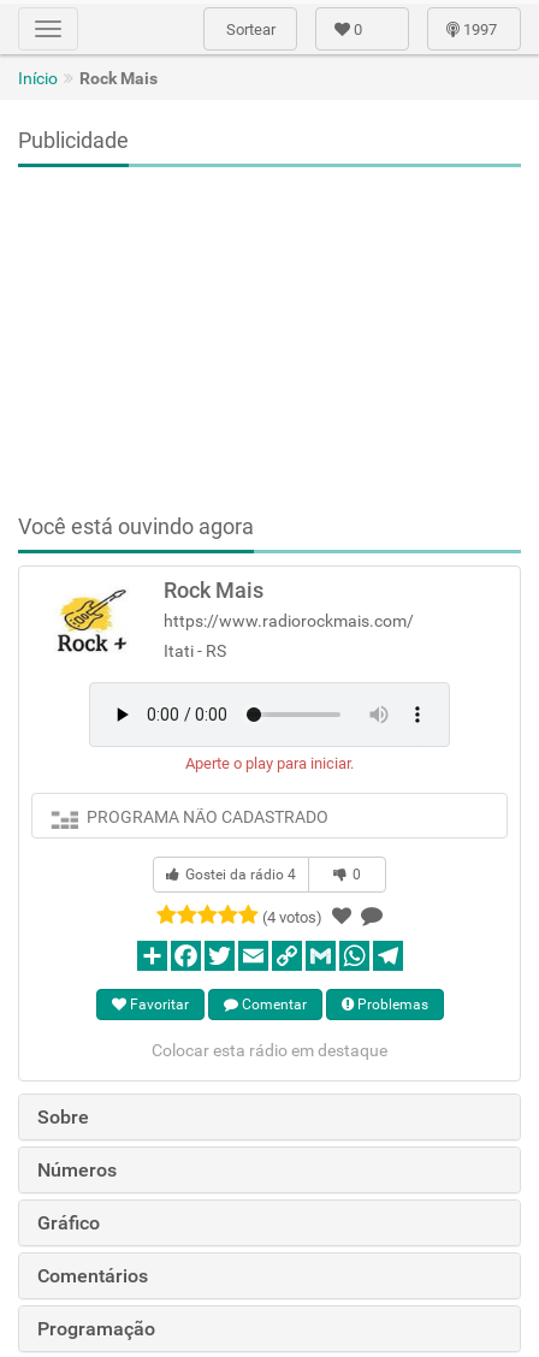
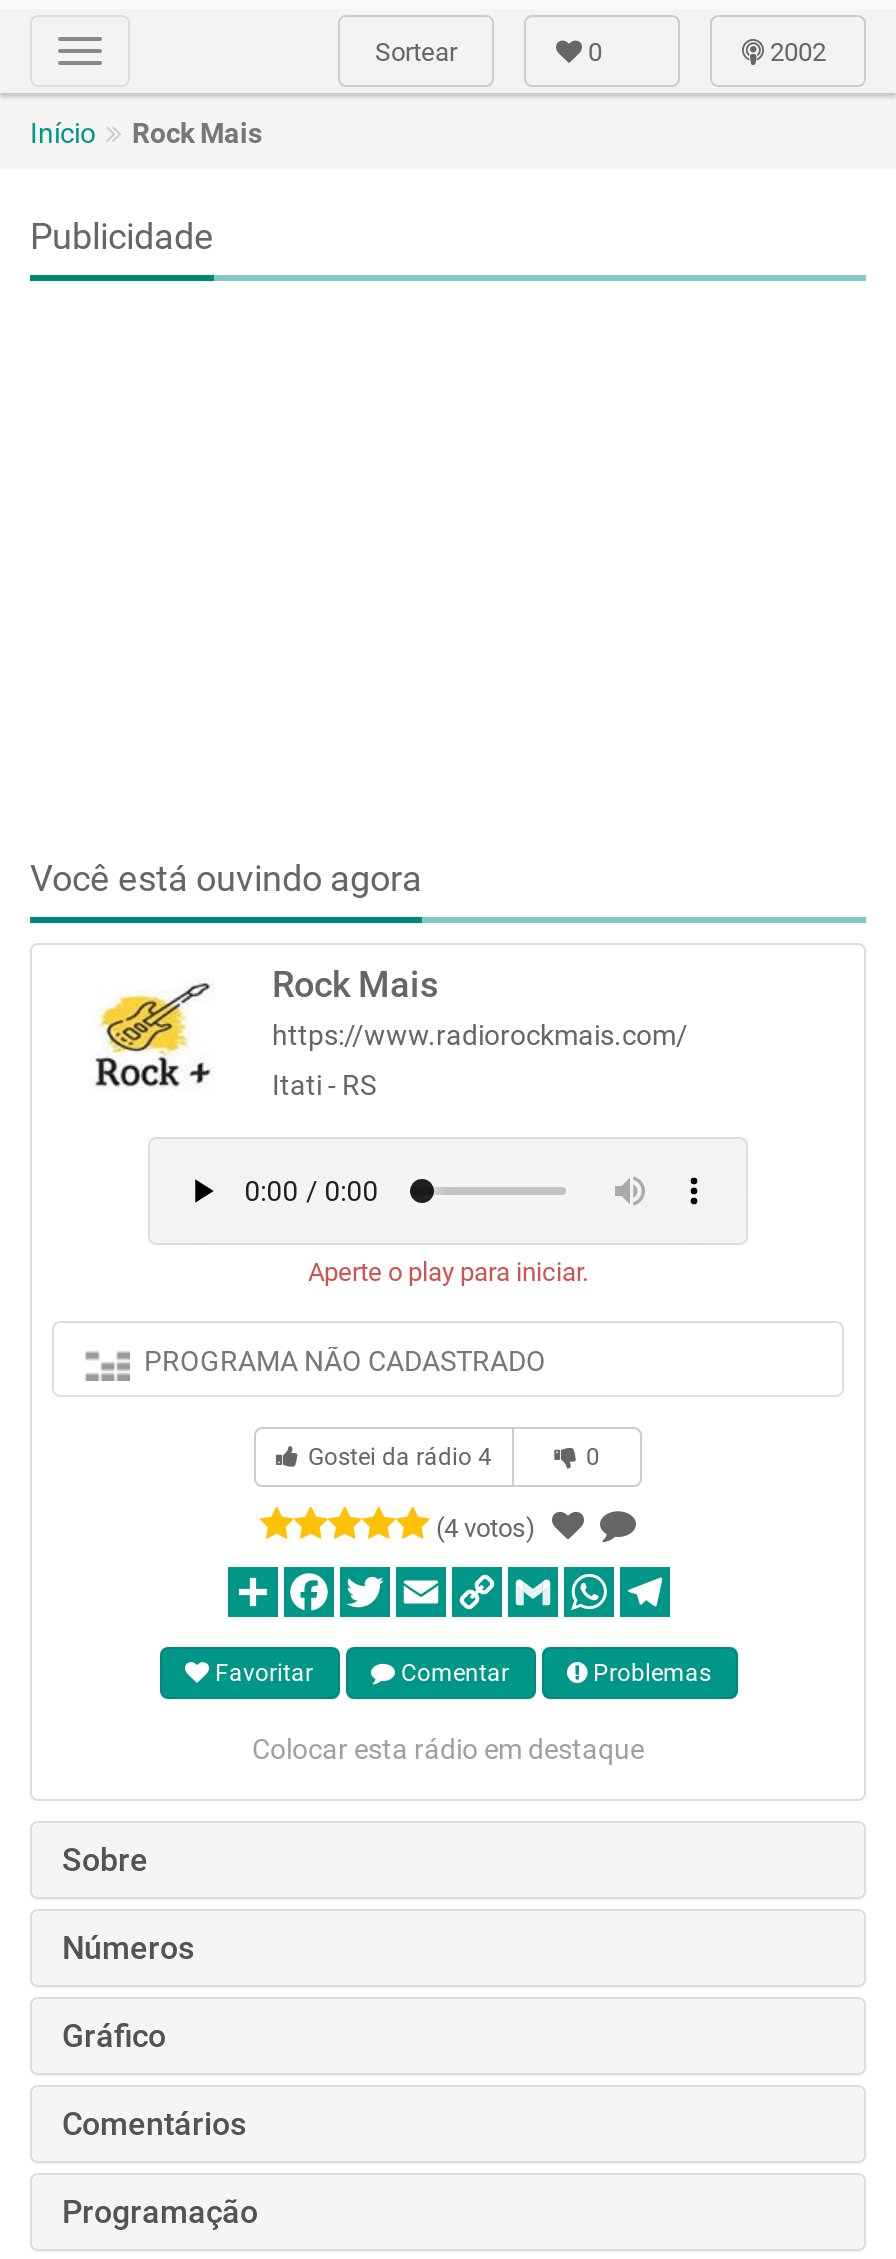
[463,20,497,38] 1997 -> [770,37,826,67] 2002

